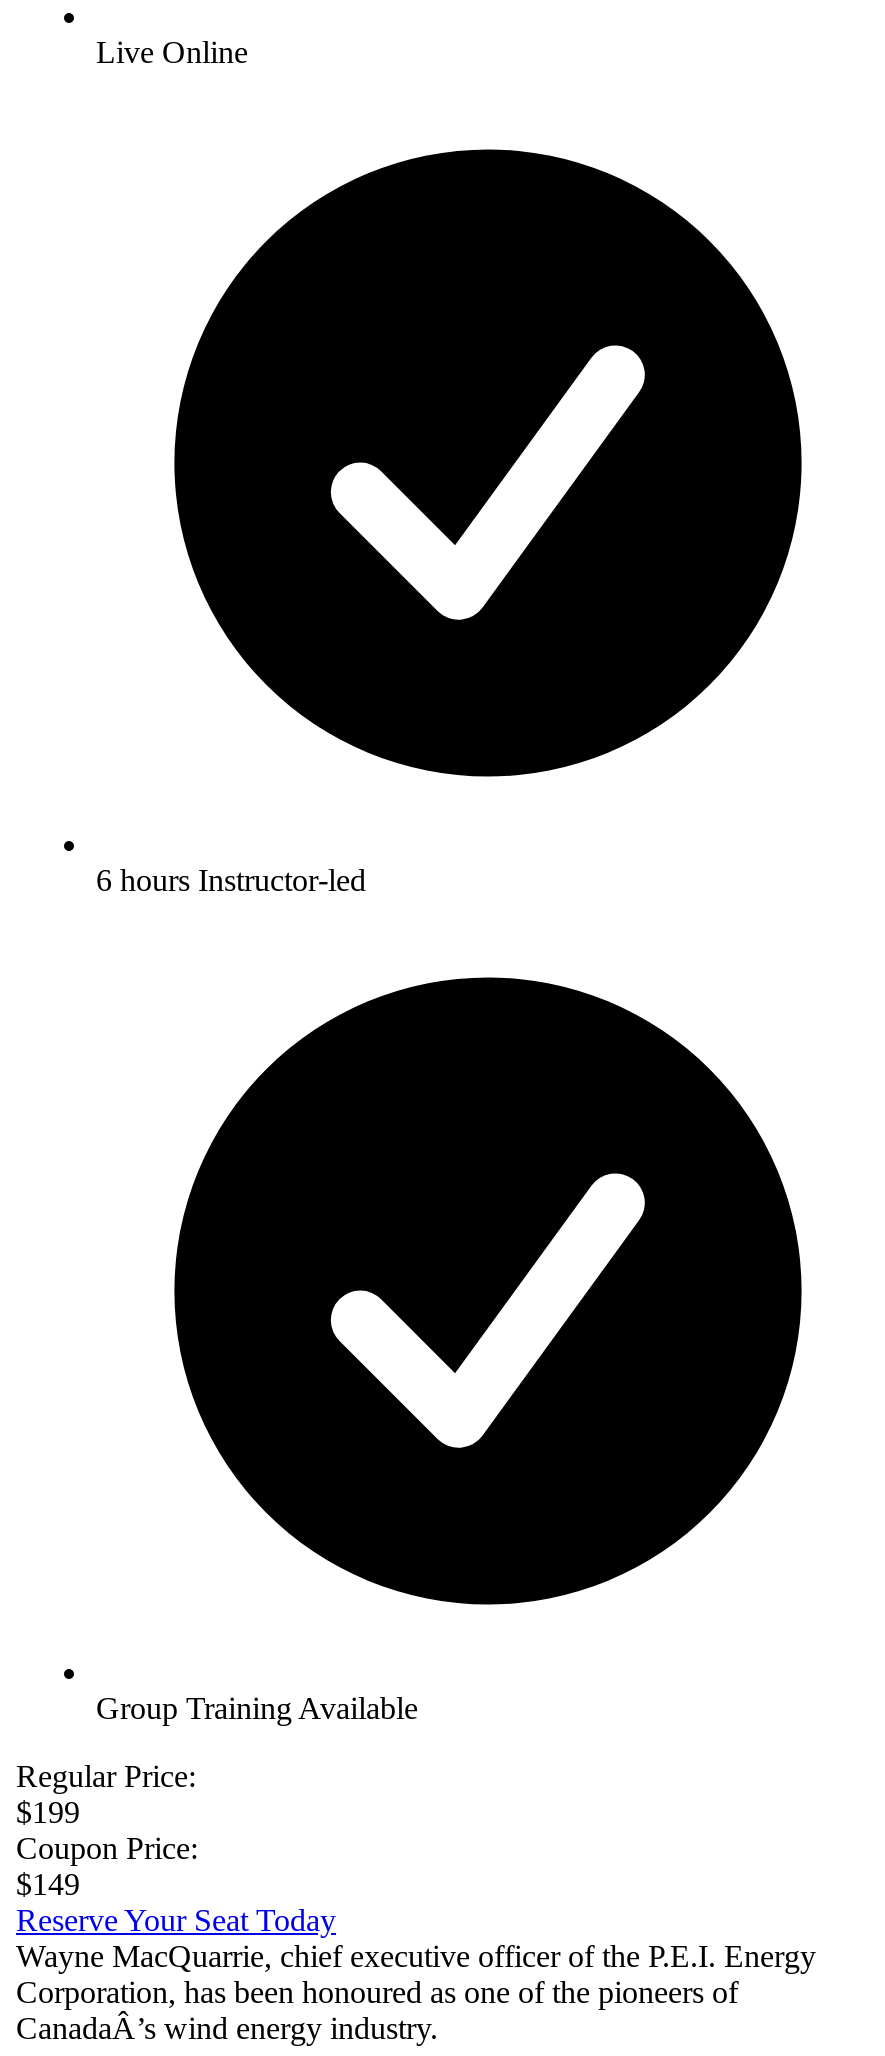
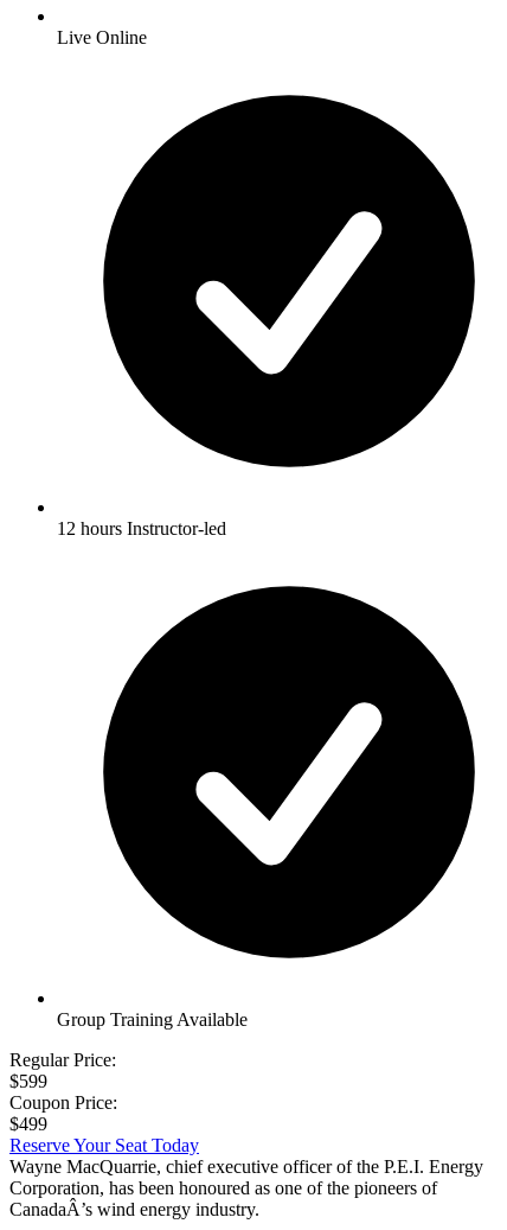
[96,863,366,897] 6 hours Instructor-led -> [57,518,226,538] 12 hours Instructor-led
[16,1795,80,1829] $199 -> [9,1071,47,1091] $599
[16,1867,80,1901] $149 -> [9,1114,47,1134] $499

